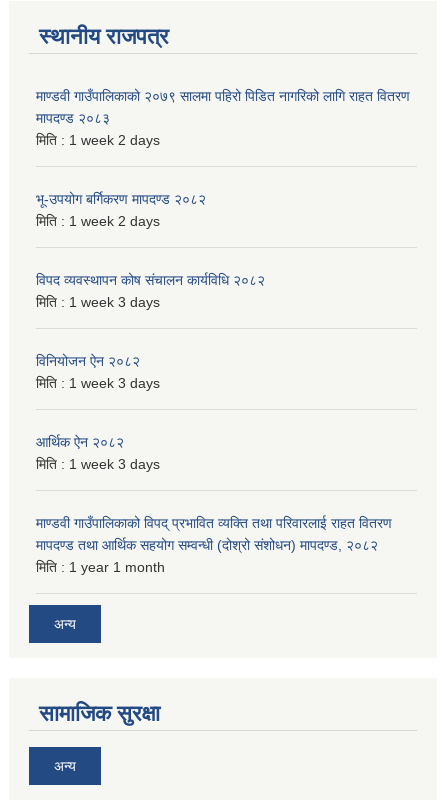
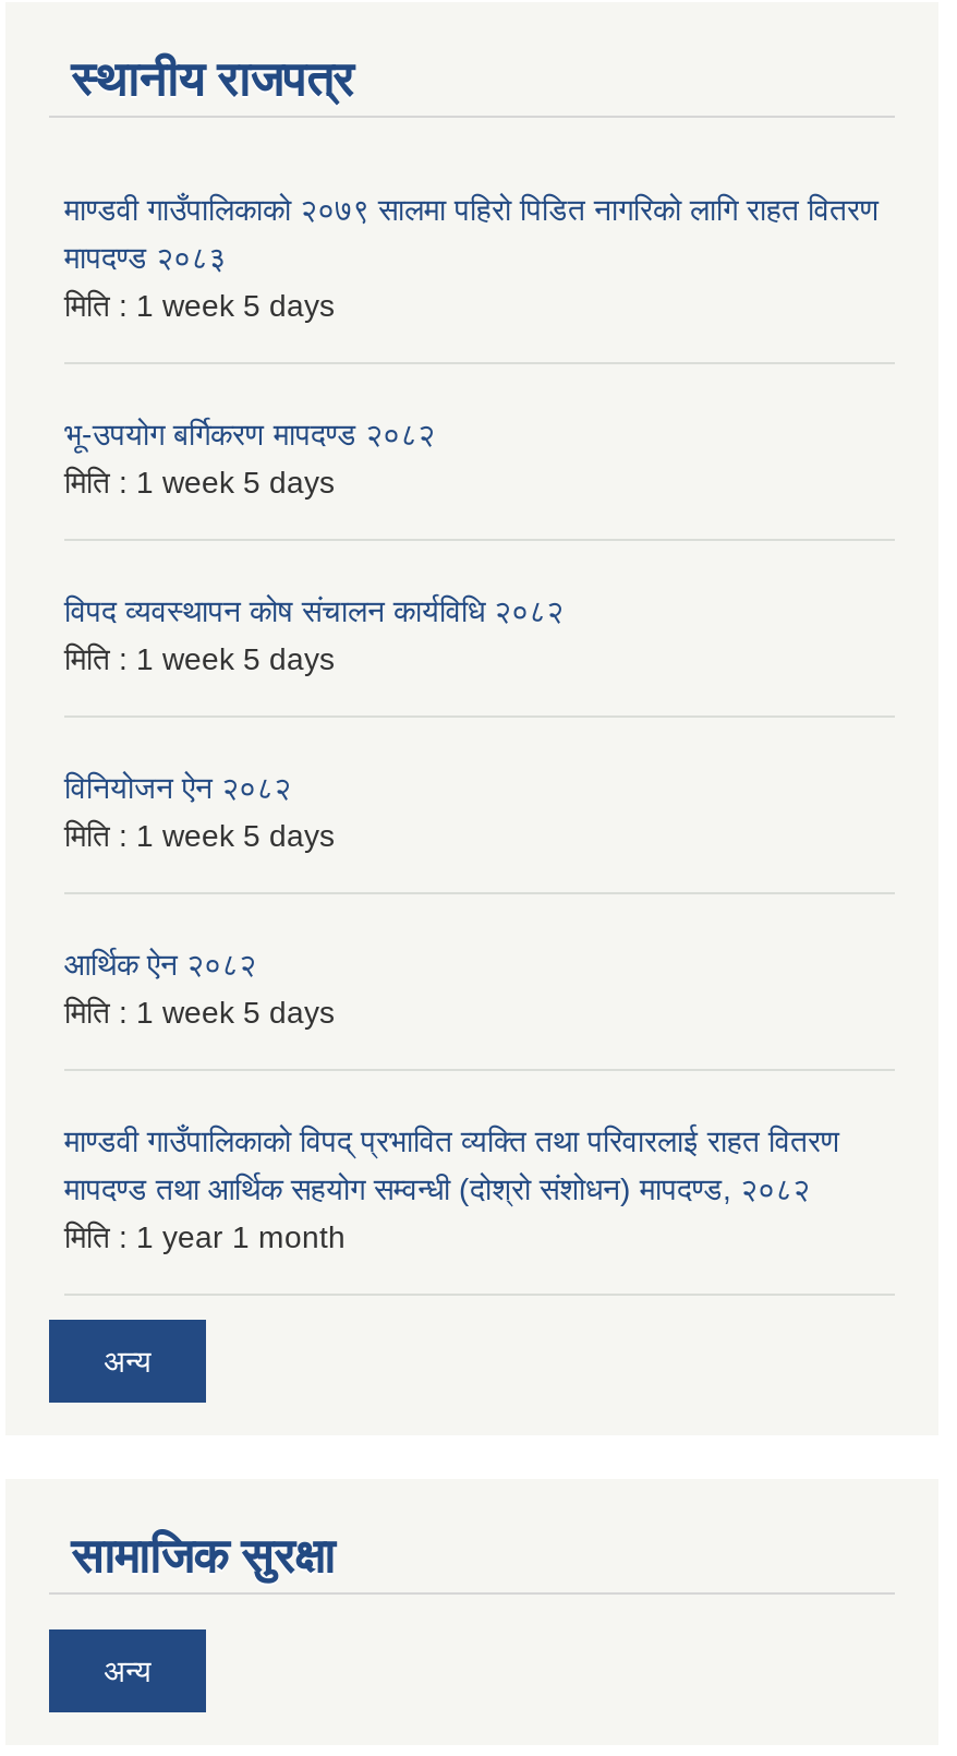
[36,132,160,148] मिति : 1 week 2 days -> [64,289,335,323] मिति : 1 week 5 days
[36,213,160,229] मिति : 1 week 2 days -> [64,465,335,500] मिति : 1 week 5 days
[36,294,160,310] मिति : 1 week 3 days -> [64,642,335,677] मिति : 1 week 5 days
[36,375,160,391] मिति : 1 week 3 days -> [64,819,335,854] मिति : 1 week 5 days
[36,456,160,472] मिति : 1 week 3 days -> [64,995,335,1030] मिति : 1 week 5 days

